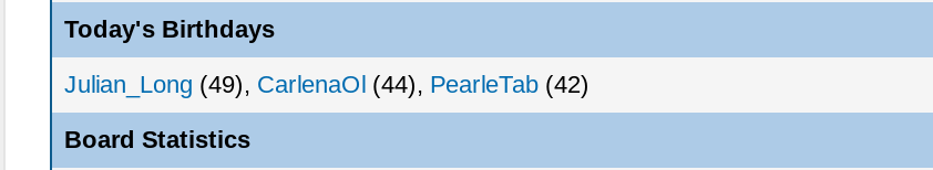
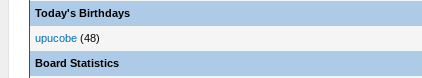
[64,70,589,96] Julian_Long (49), CarlenaOl (44), PearleTab (42) -> [35,32,100,44] upucobe (48)

